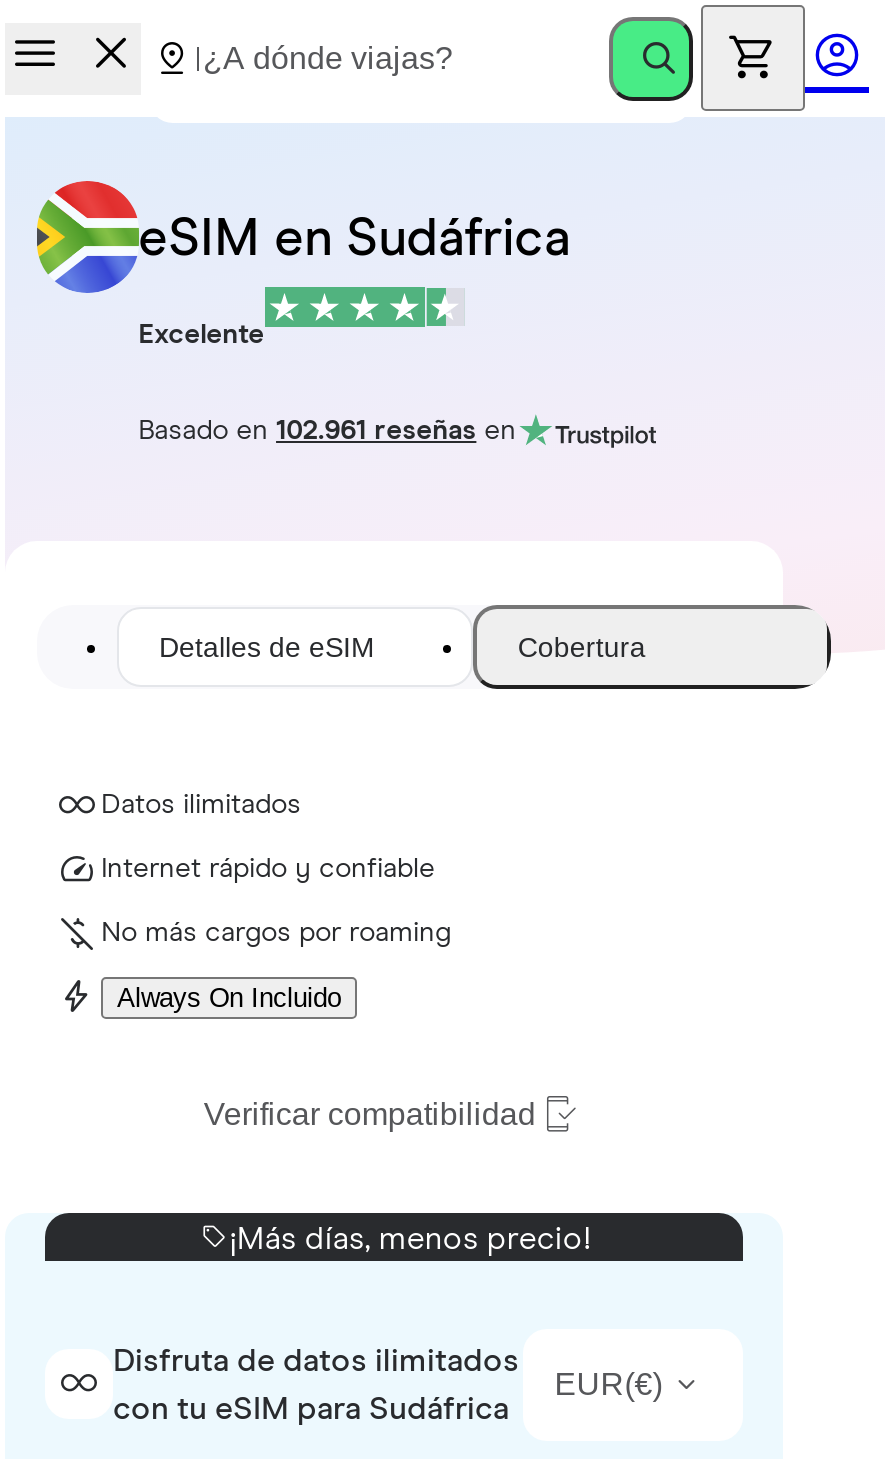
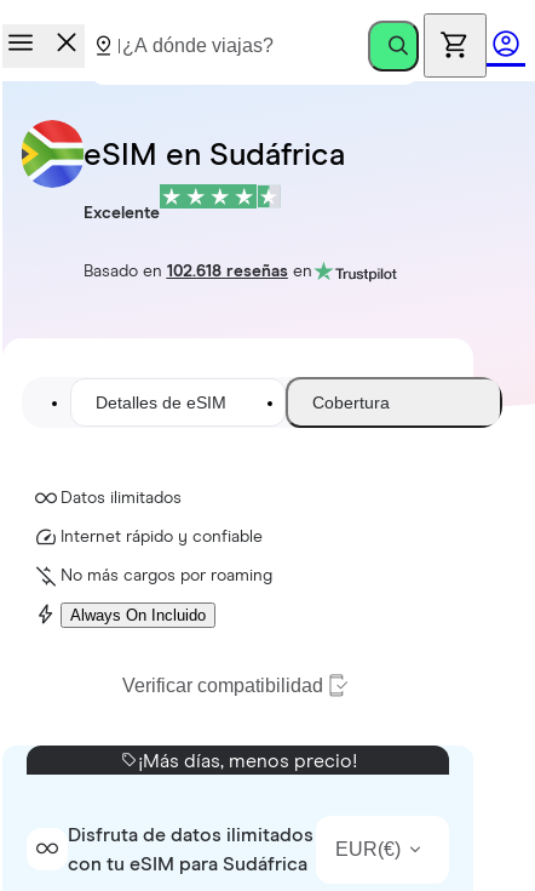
[138,418,516,446] Basado en 102.961 reseñas en -> [83,264,312,281] Basado en 102.618 reseñas en

